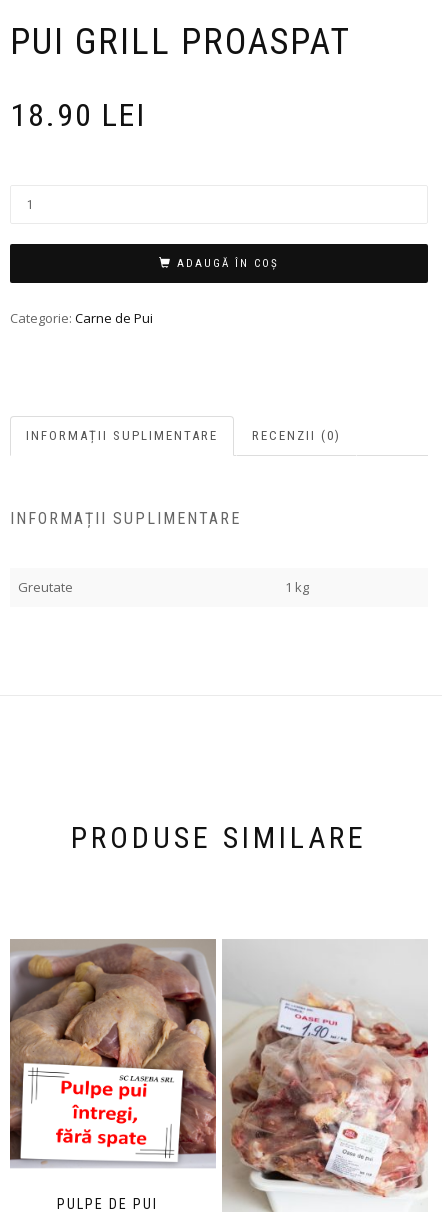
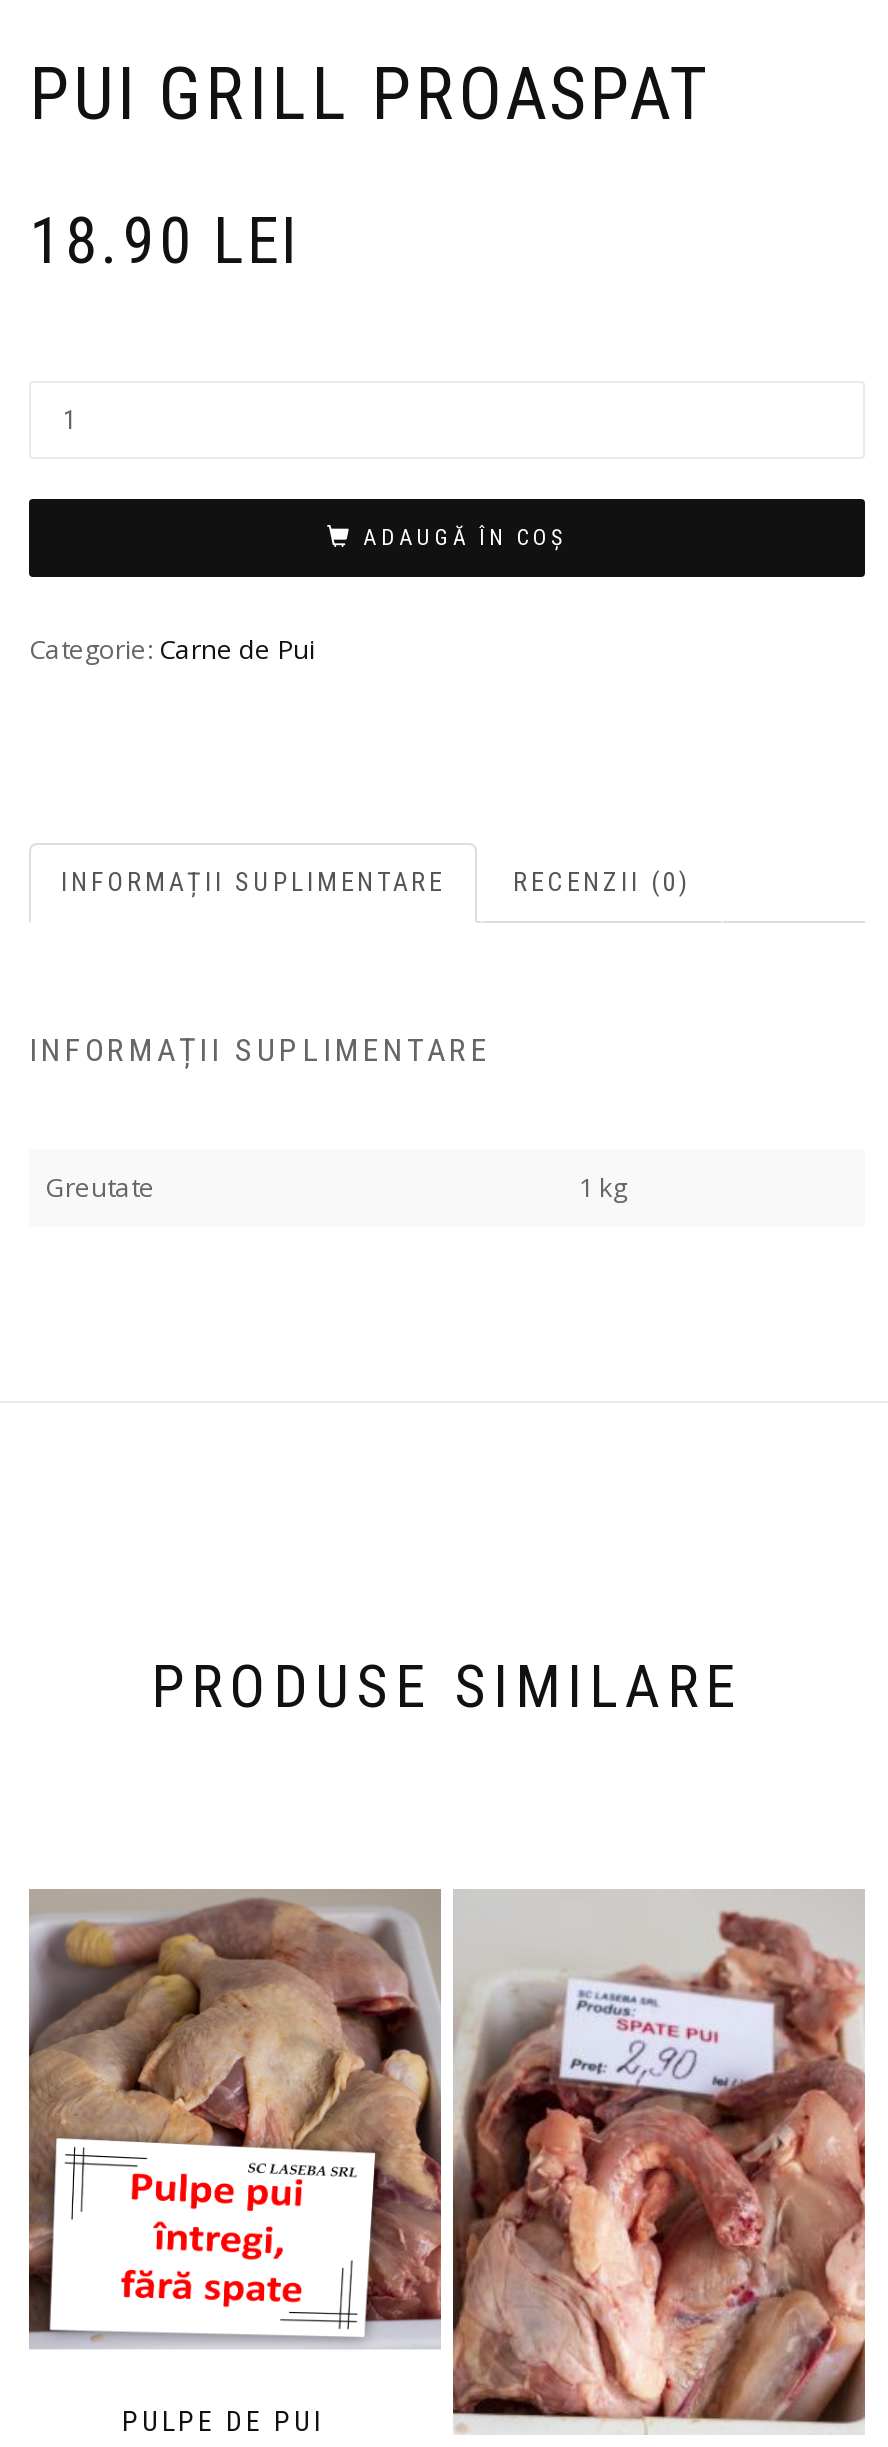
[222,942,428,1212] [image] -> [453,1894,867,2434] [image]

